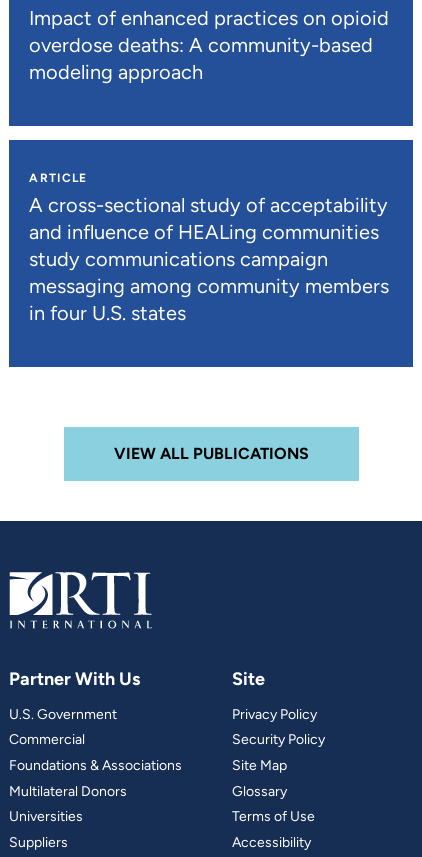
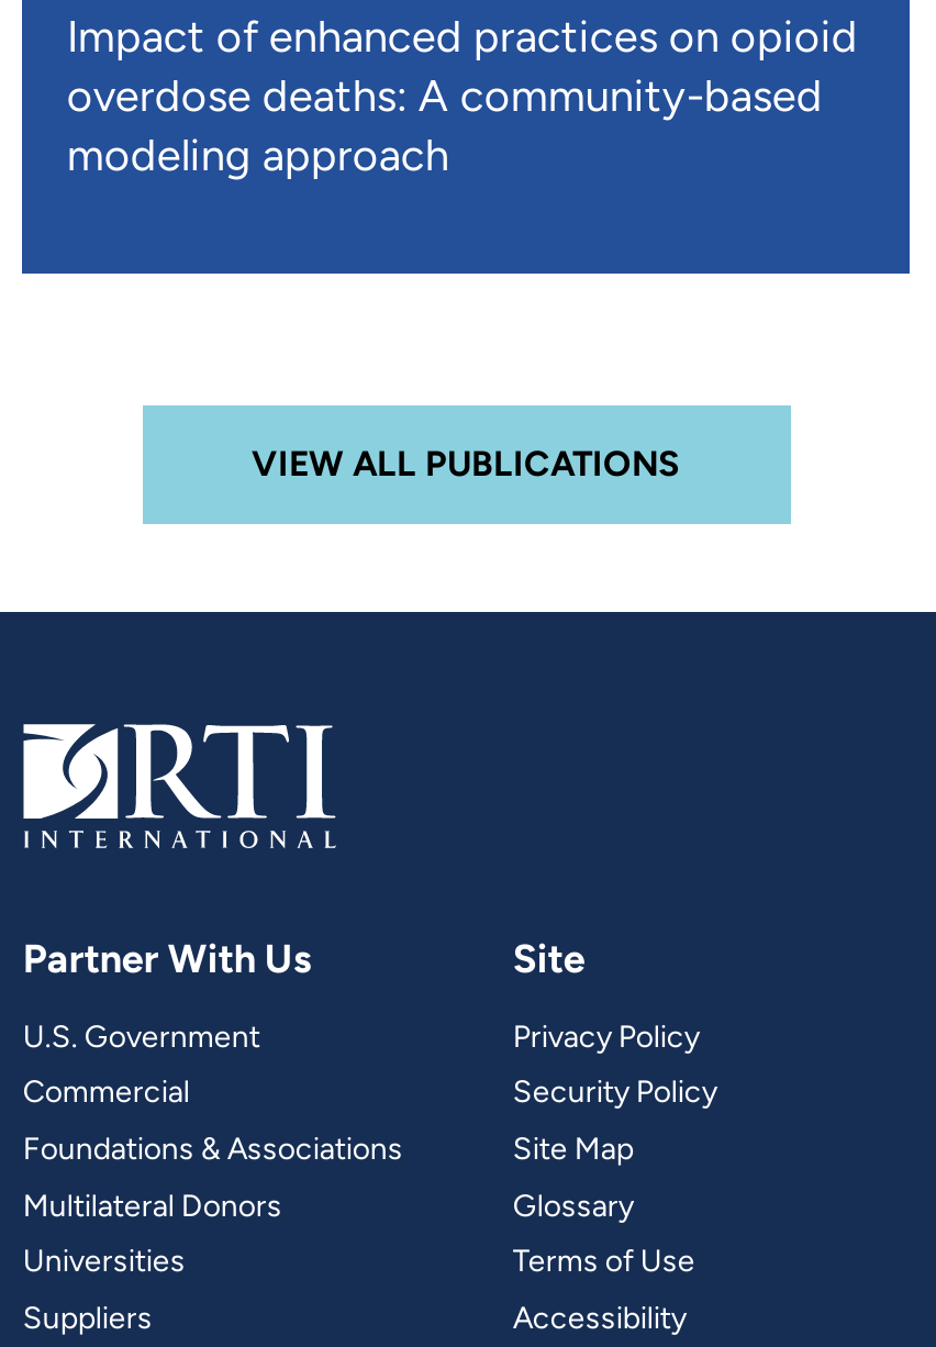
[29,171,389,325] ARTICLE | A cross-sectional study of acceptability | and influence of HEALing communities | study communications campaign | messaging among community members | in four U.S. states -> none

